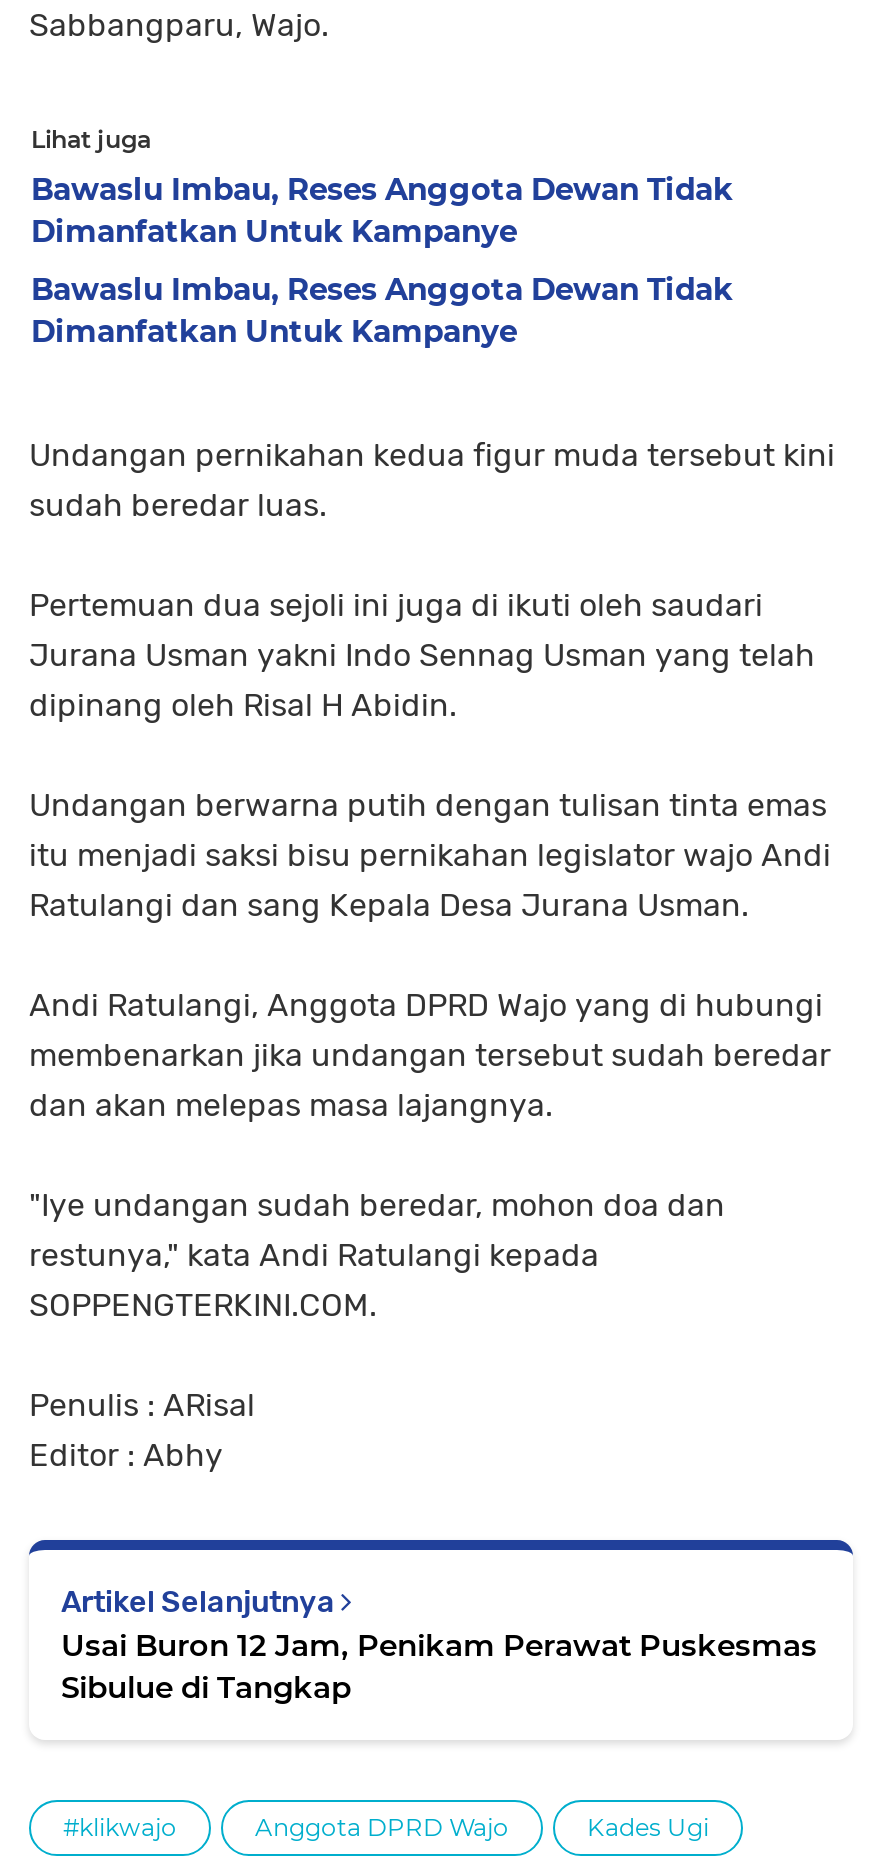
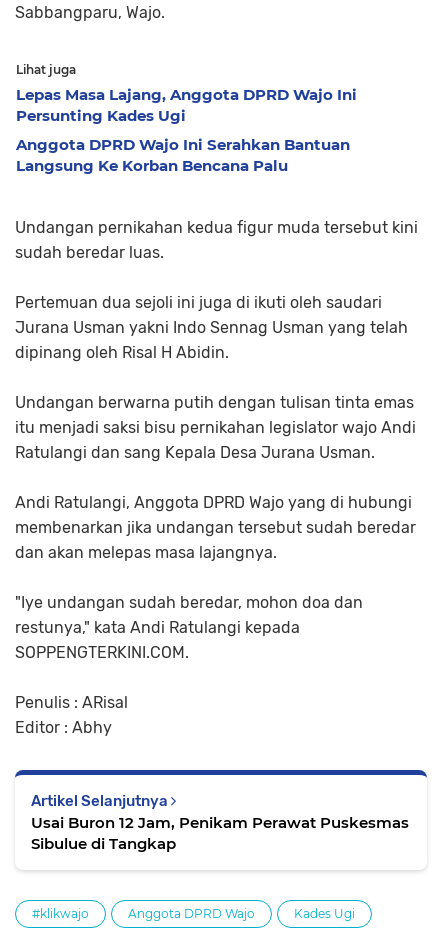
[31,170,733,250] Bawaslu Imbau, Reses Anggota Dewan Tidak | Dimanfatkan Untuk Kampanye -> [16,85,357,125] Lepas Masa Lajang, Anggota DPRD Wajo Ini | Persunting Kades Ugi
[31,270,733,350] Bawaslu Imbau, Reses Anggota Dewan Tidak | Dimanfatkan Untuk Kampanye -> [16,135,350,175] Anggota DPRD Wajo Ini Serahkan Bantuan | Langsung Ke Korban Bencana Palu

